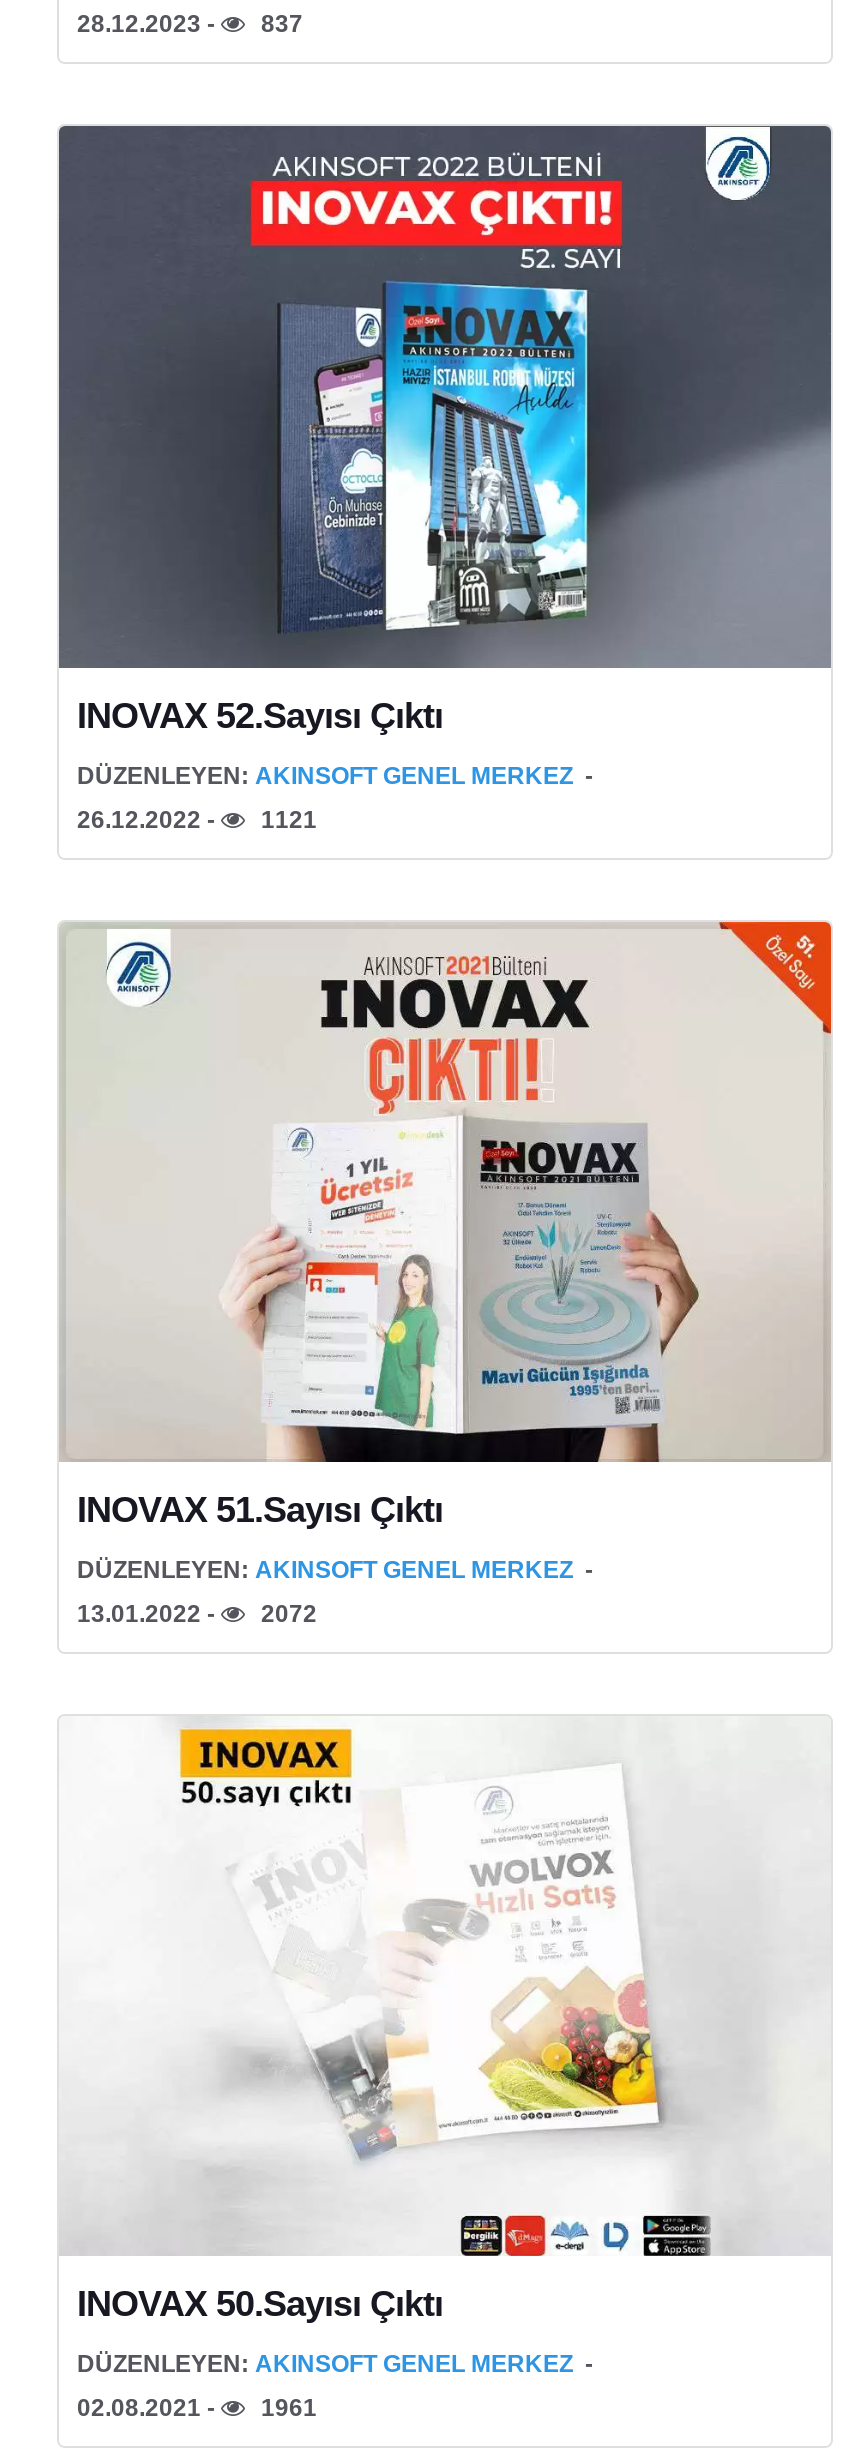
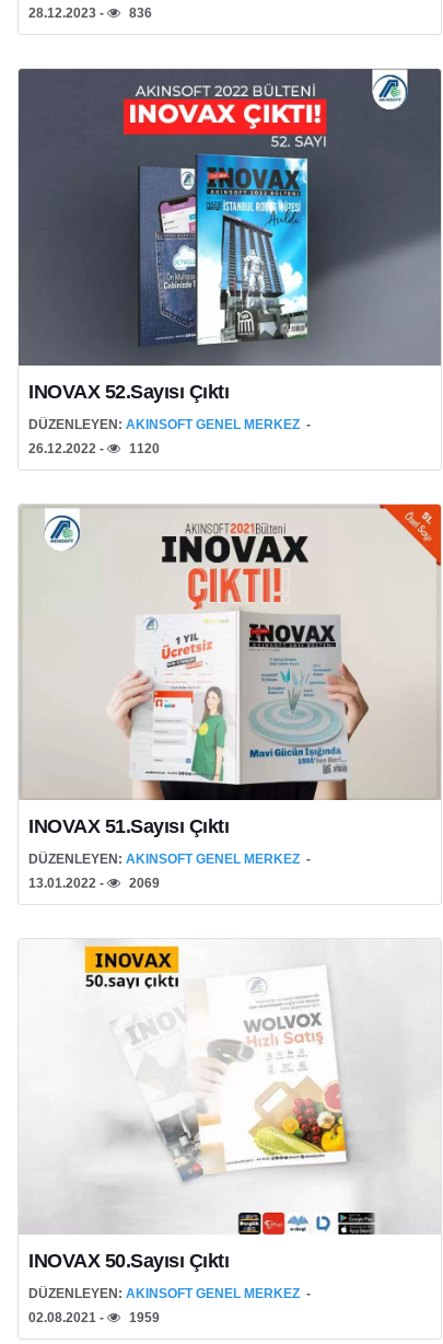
[77,11,303,39] 28.12.2023 - 837 -> [28,6,152,21] 28.12.2023 - 836
[77,805,317,833] 26.12.2022 - 1121 -> [28,441,160,456] 26.12.2022 - 1120
[77,1599,317,1627] 13.01.2022 - 2072 -> [28,875,160,891] 13.01.2022 - 2069
[77,2394,317,2422] 02.08.2021 - 1961 -> [28,1310,160,1325] 02.08.2021 - 1959

